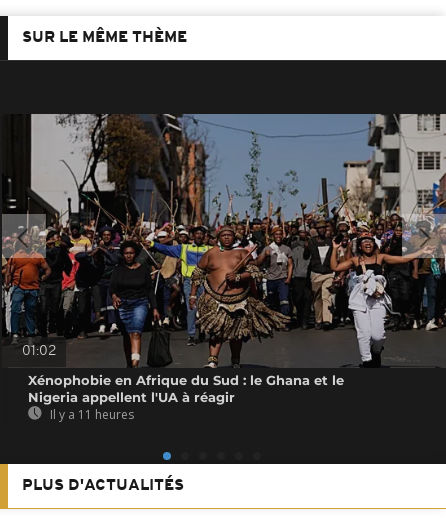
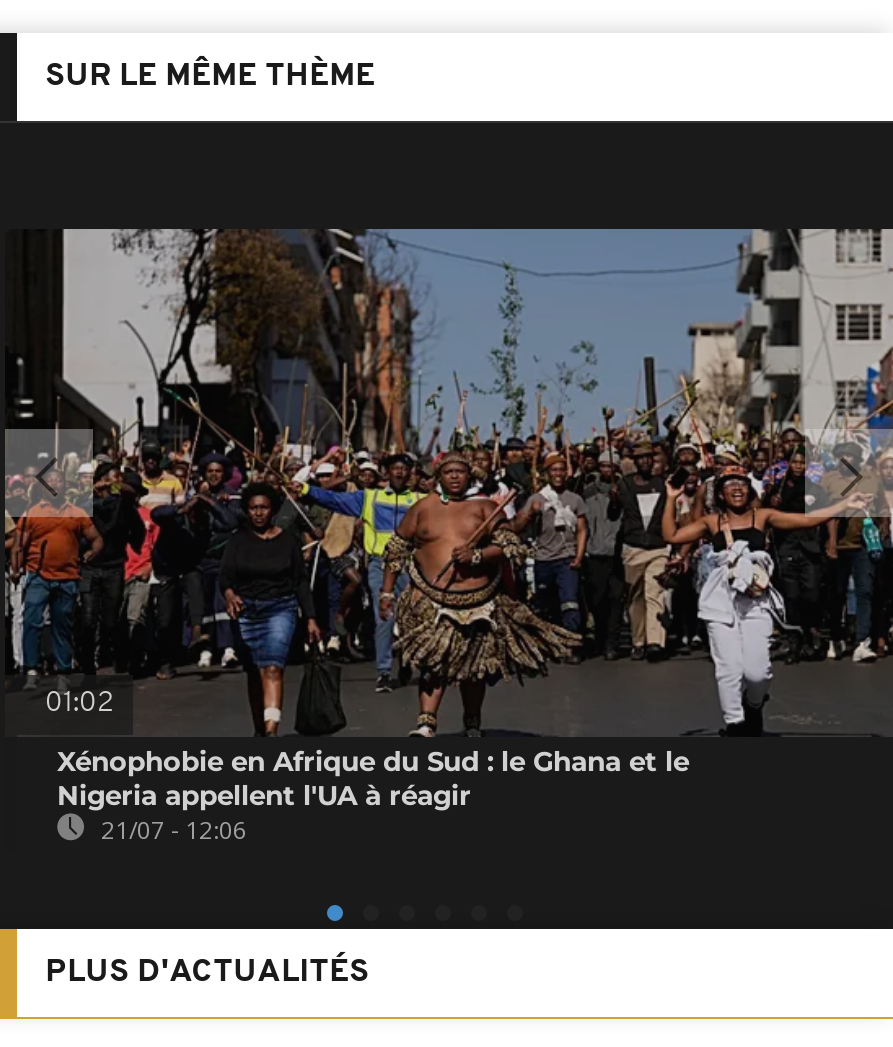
[47,406,134,423] Il y a 11 heures -> [95,813,247,847] 21/07 - 12:06

